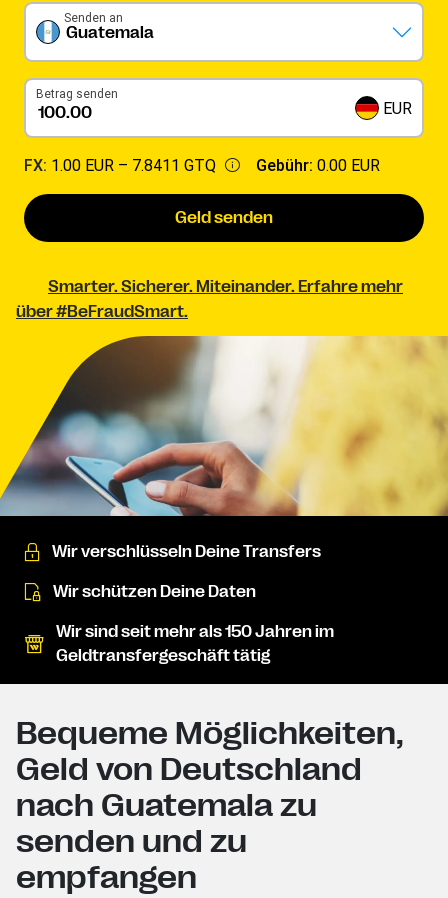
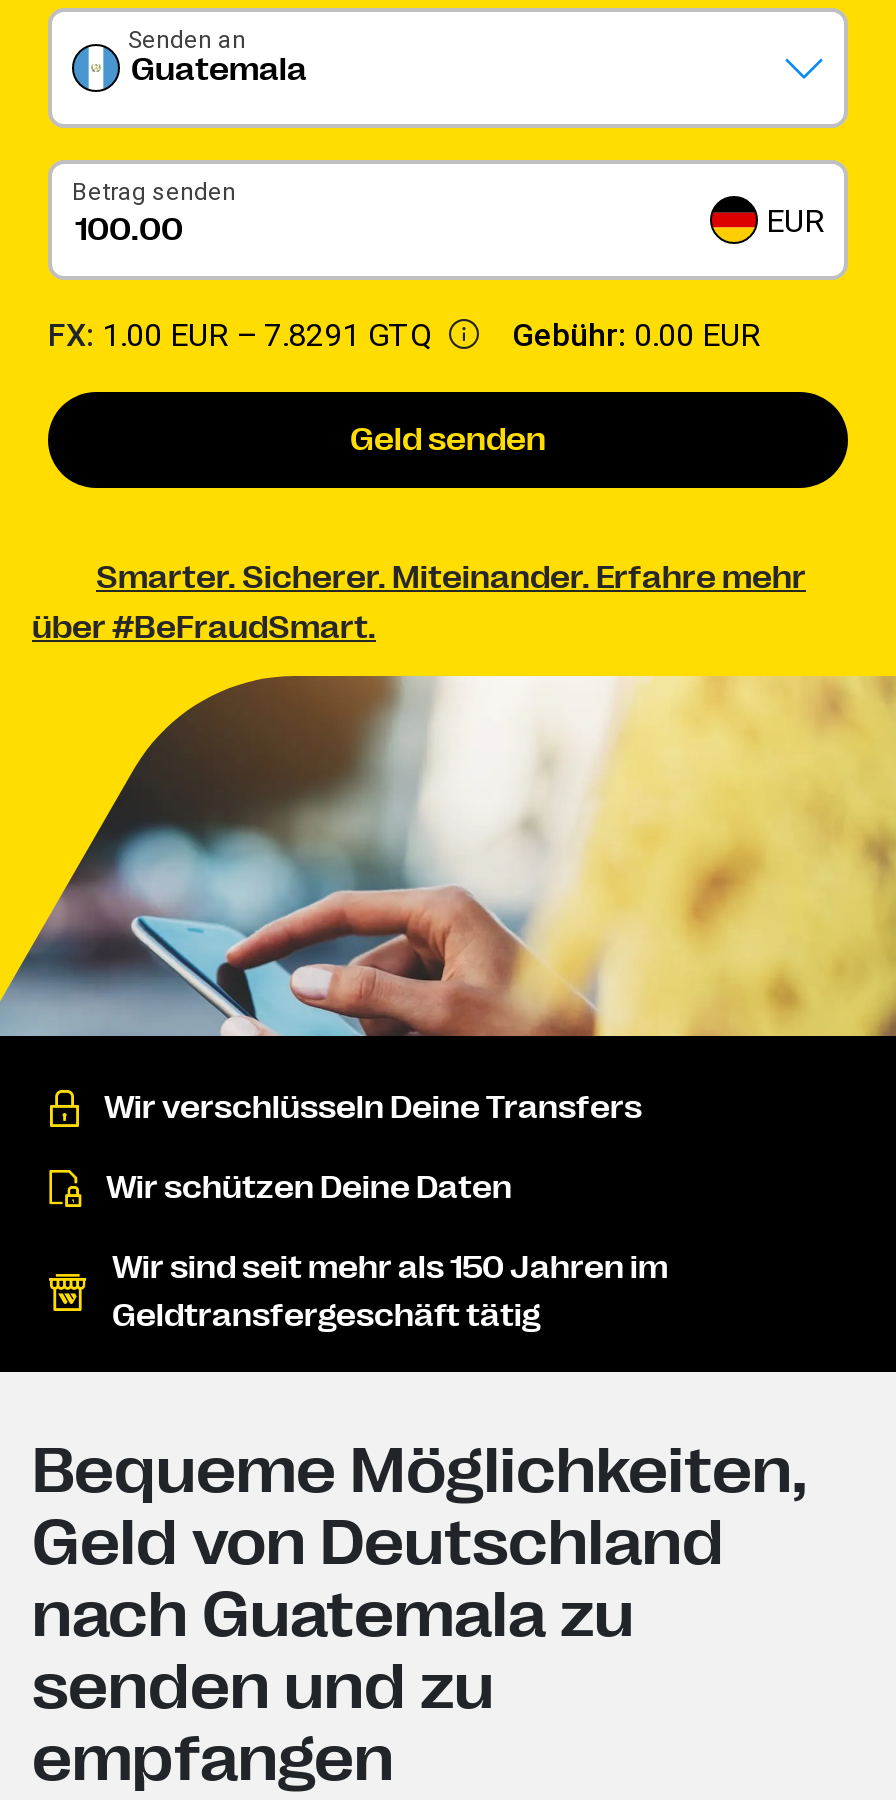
[24,155,380,175] FX: 1.00 EUR – 7.8411 GTQ Gebühr: 0.00 EUR -> [48,314,760,354] FX: 1.00 EUR – 7.8291 GTQ Gebühr: 0.00 EUR

